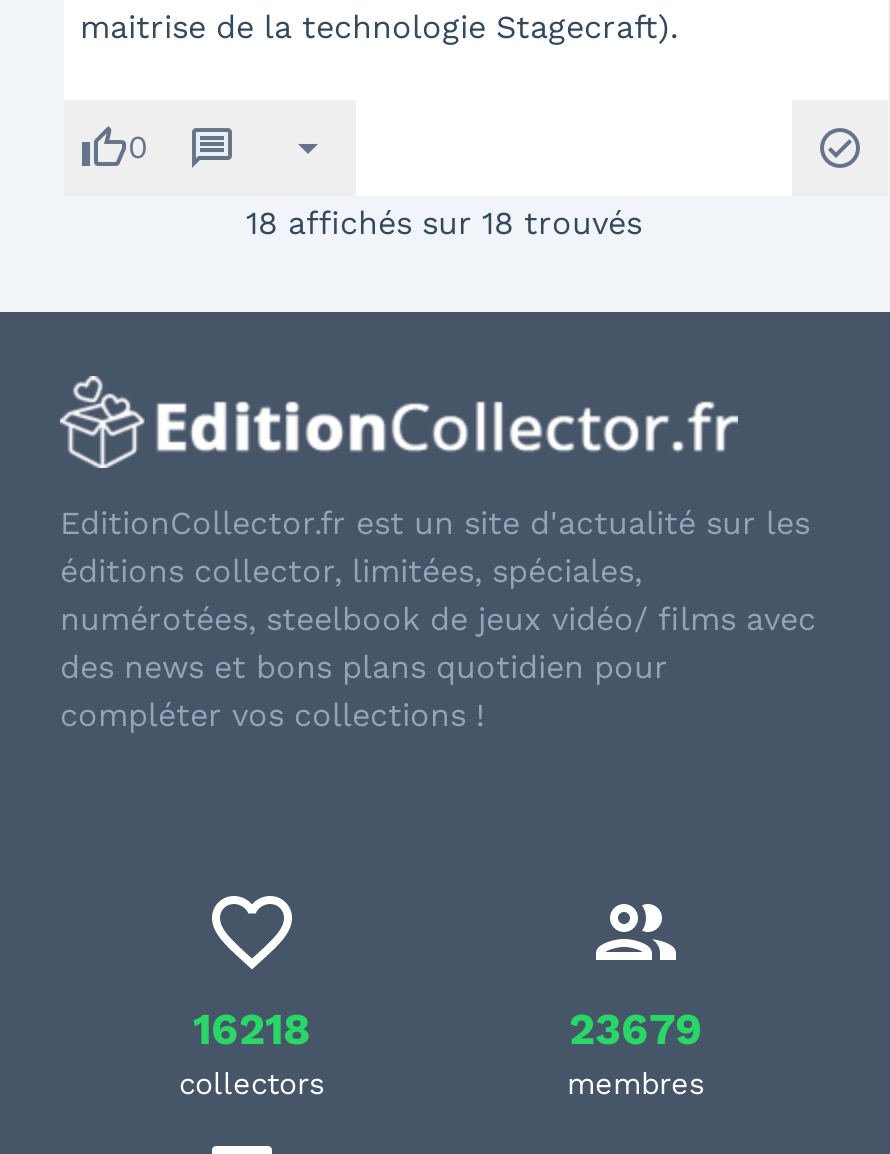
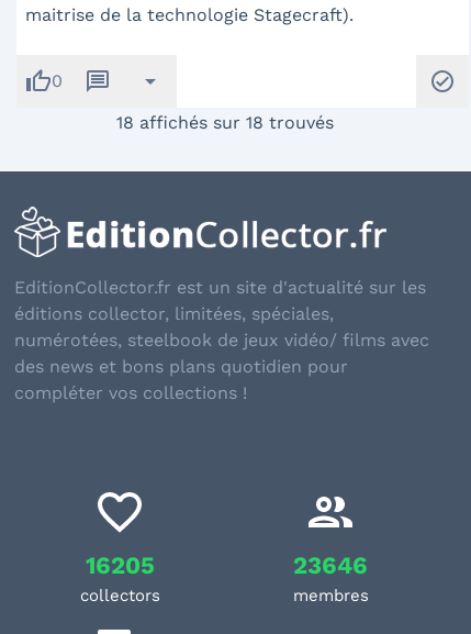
[193,1003,311,1053] 16218 -> [85,551,154,579] 16205
[569,1003,703,1053] 23679 -> [293,551,368,579] 23646

